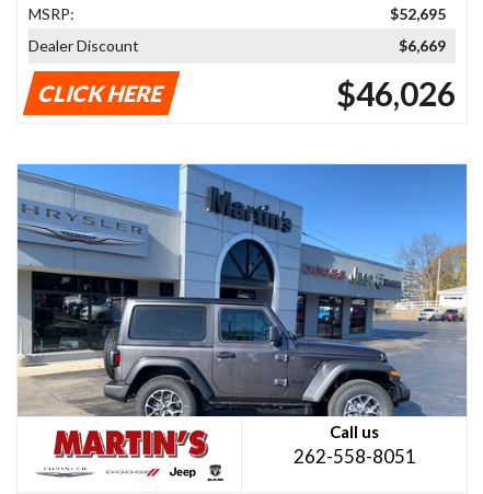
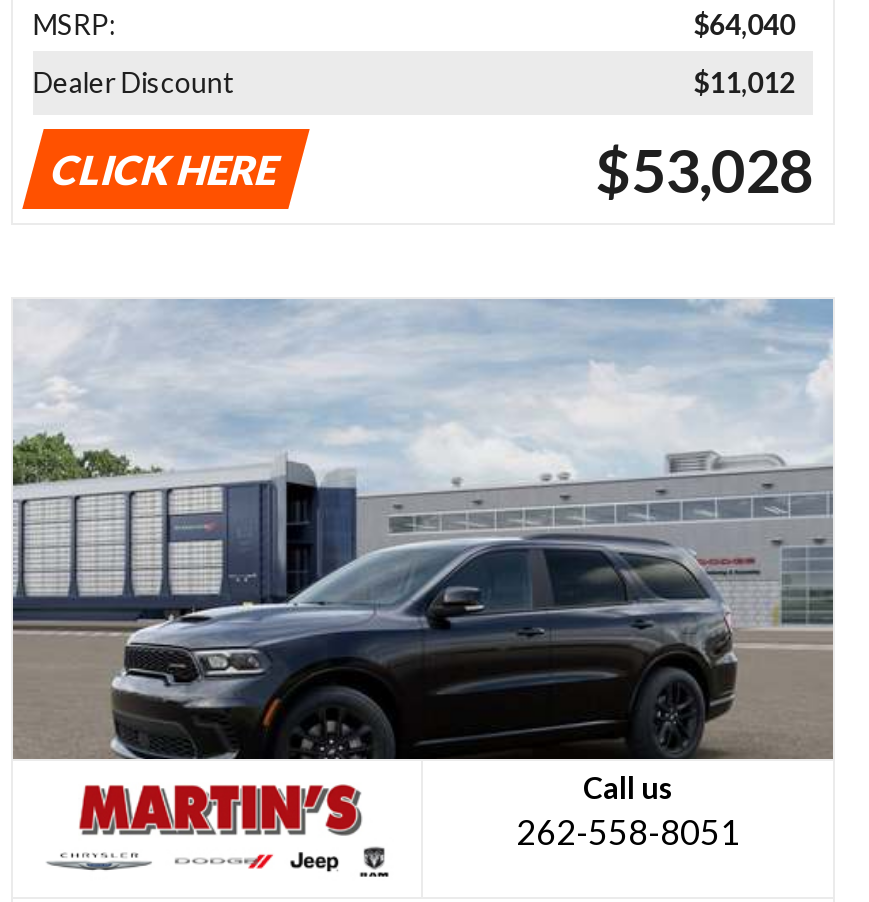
[390,4,456,23] $52,695 -> [693,8,813,42] $64,040
[399,36,456,55] $6,669 -> [693,66,813,100] $11,012
[336,73,456,113] $46,026 -> [595,134,813,206] $53,028
[18,164,468,417] [image] -> [11,300,835,762] [image]

